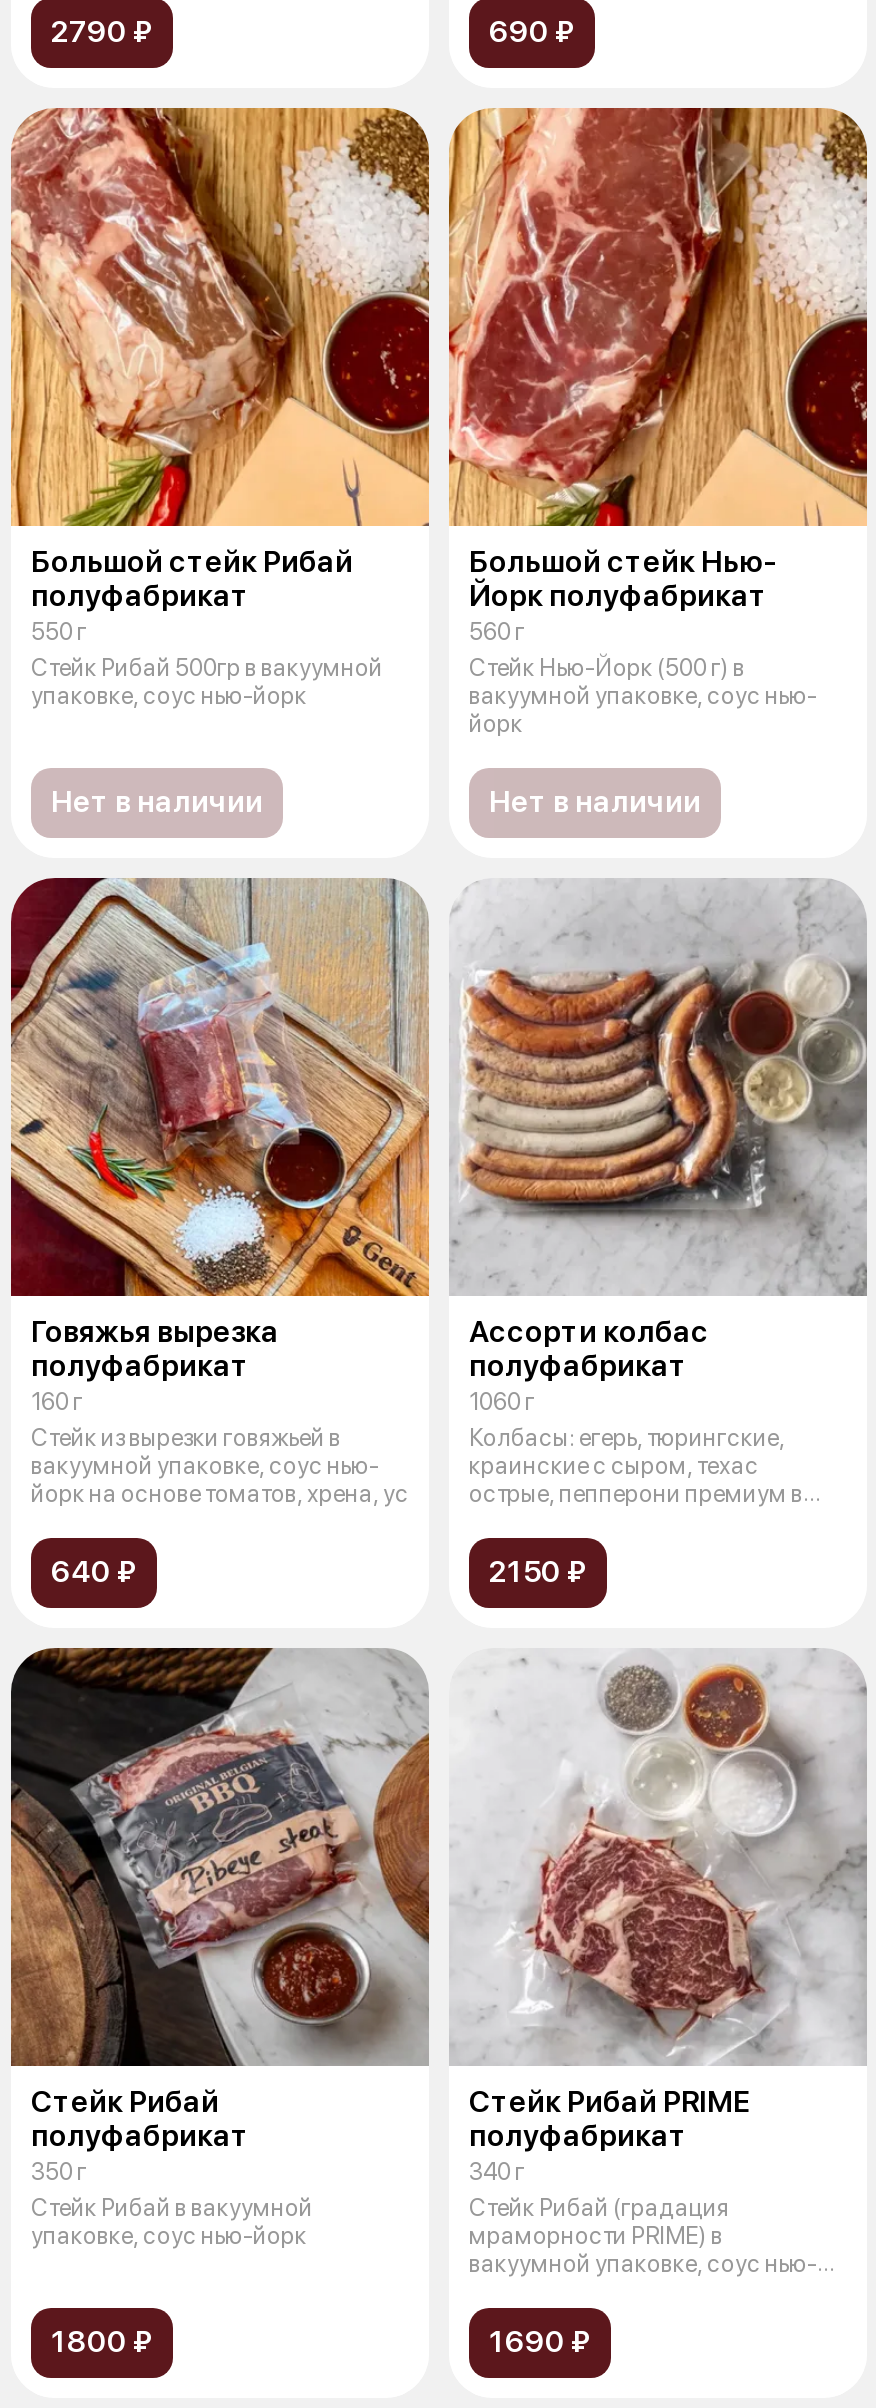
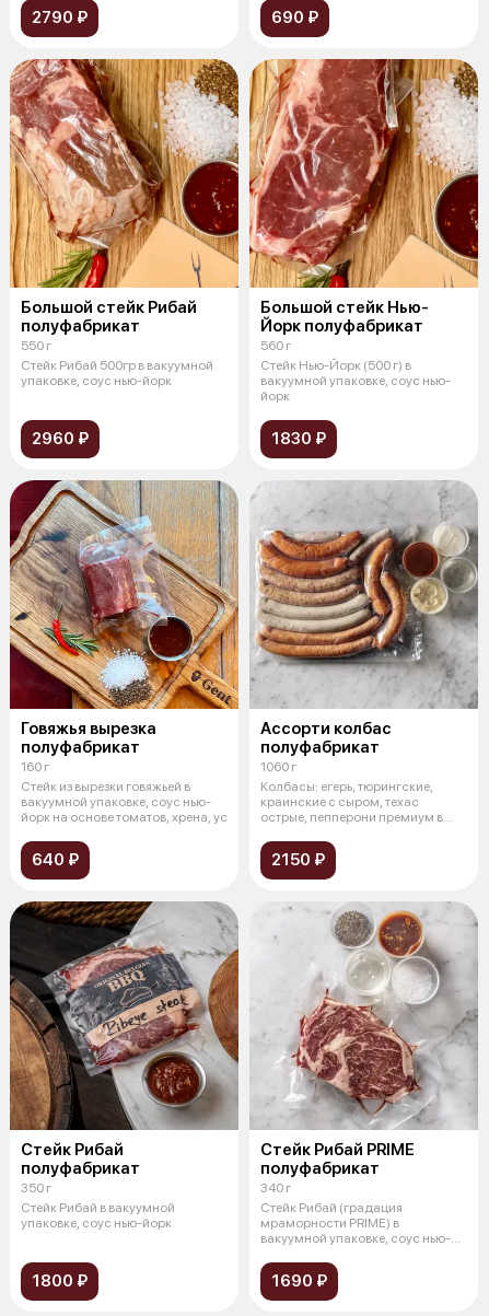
[51,783,263,819] Нет в наличии -> [32,428,89,448] 2960 ₽
[489,783,701,819] Нет в наличии -> [271,428,326,448] 1830 ₽

